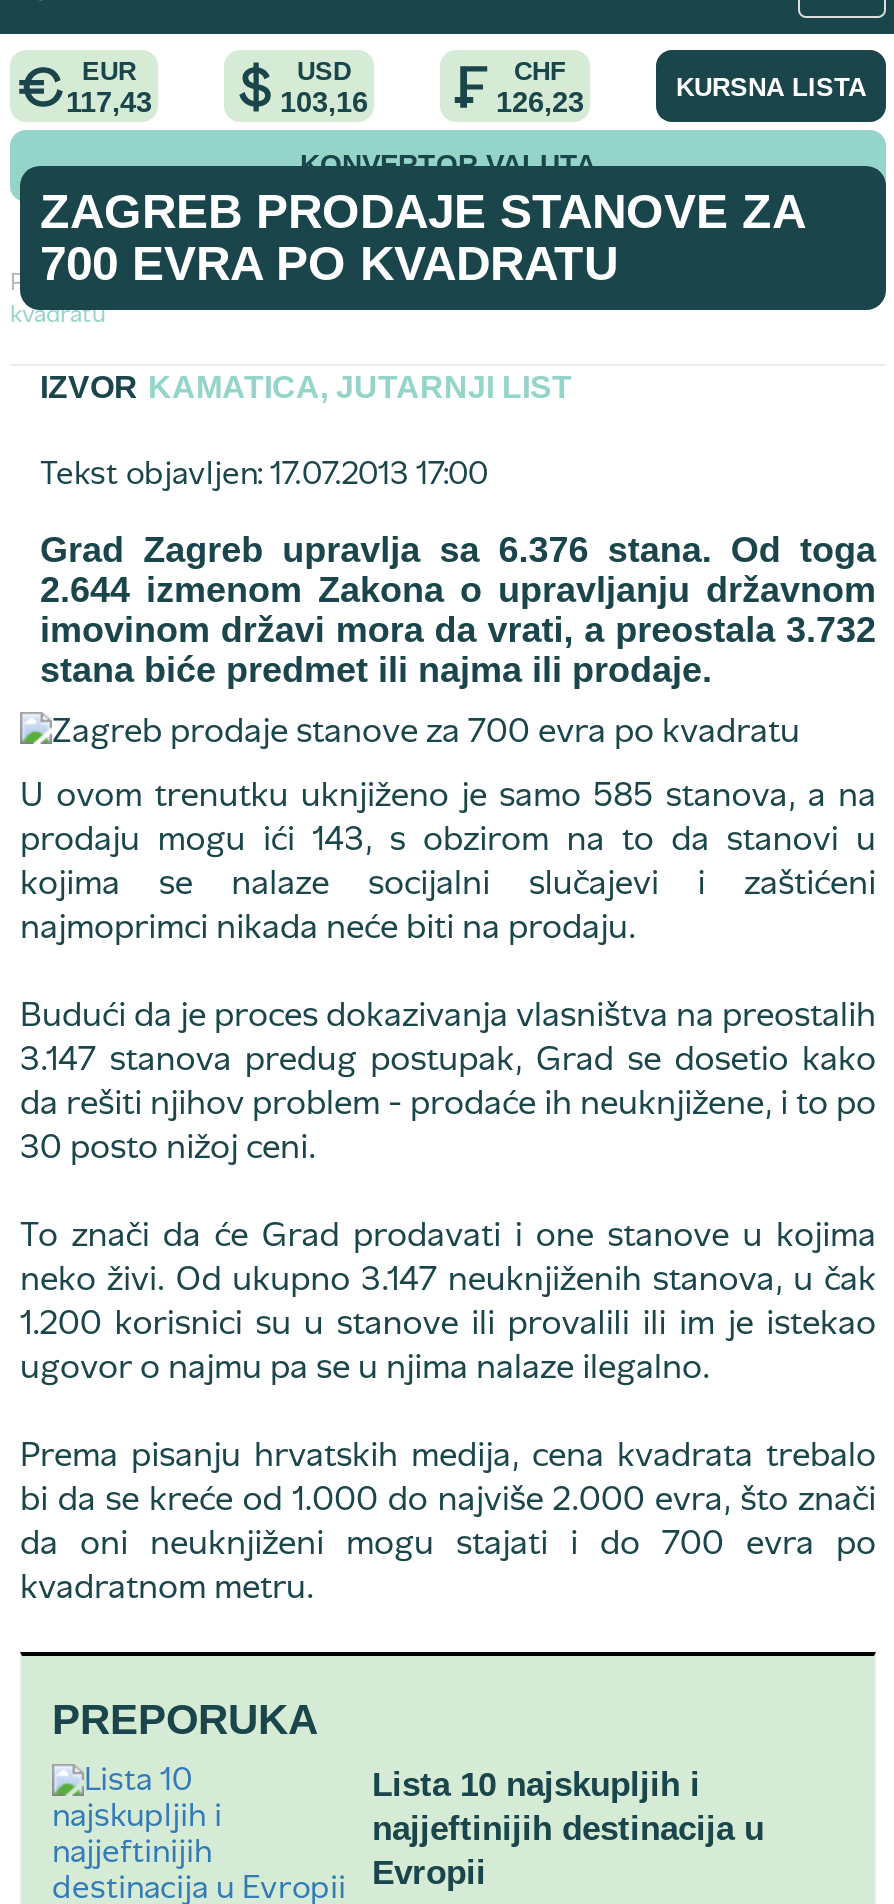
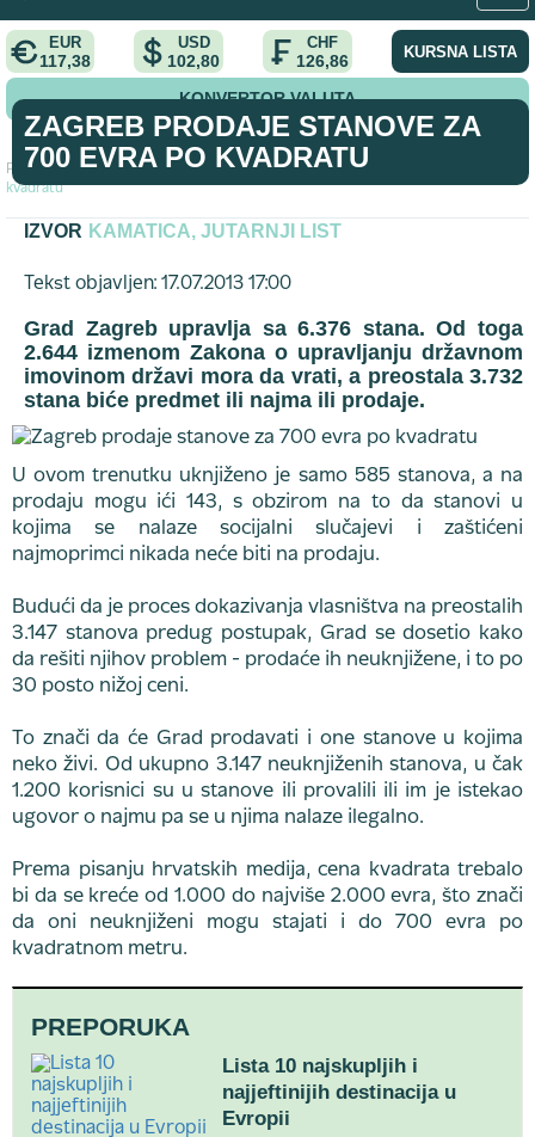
[66,85,152,117] 117,43 -> [39,51,91,70] 117,38
[280,85,368,117] 103,16 -> [167,51,220,70] 102,80
[496,85,584,117] 126,23 -> [296,51,349,70] 126,86

